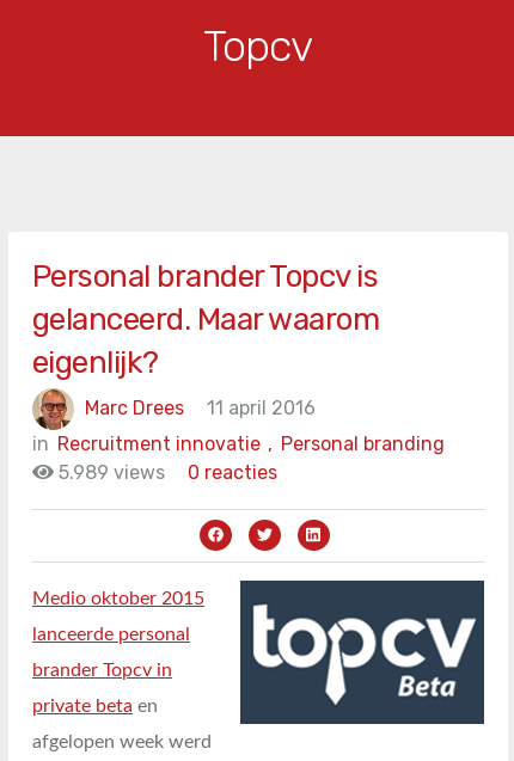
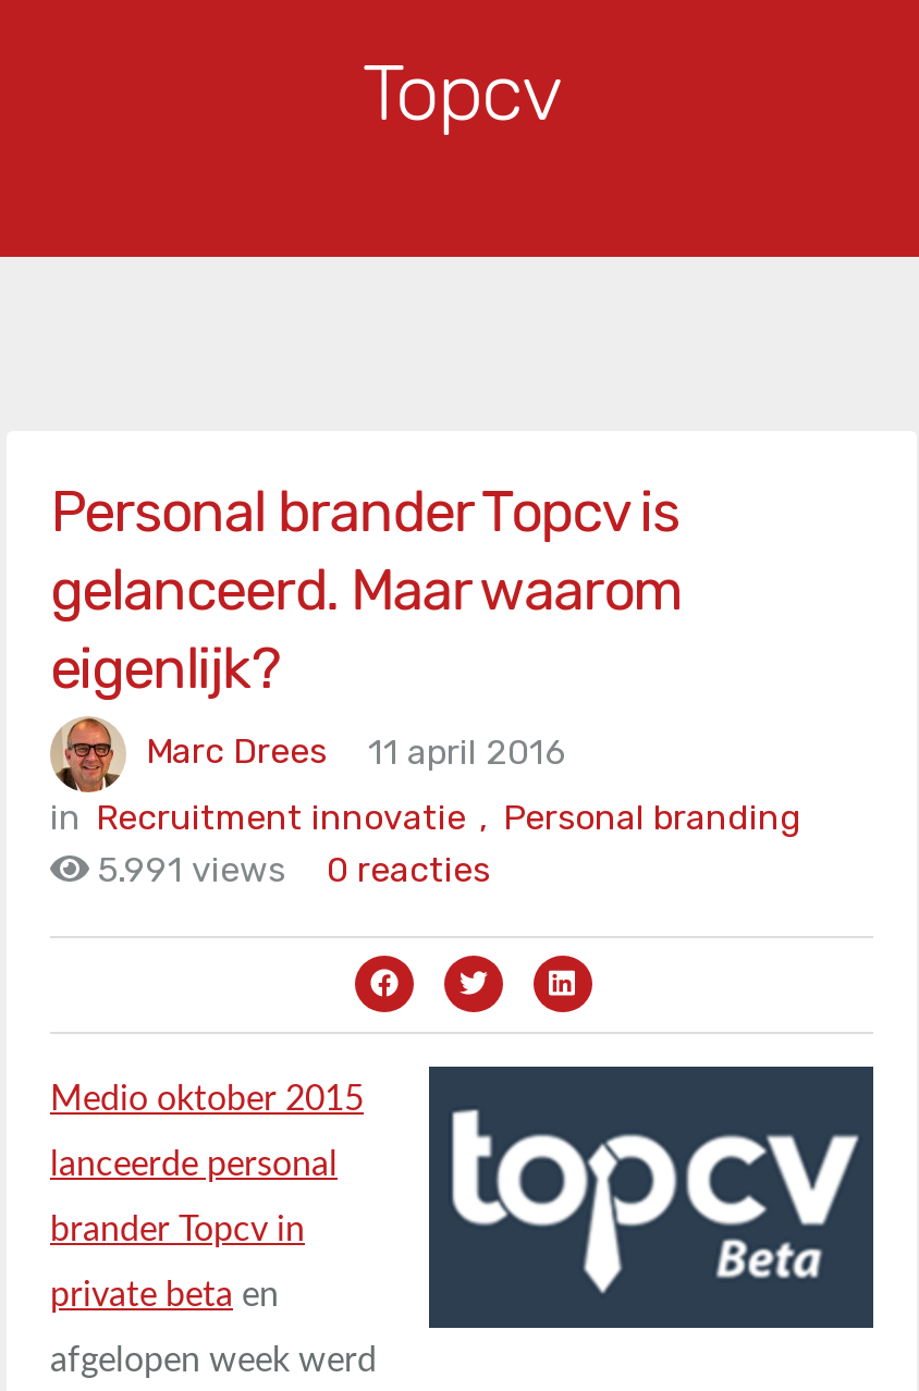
[54,461,277,484] 5.989 views 0 reacties -> [89,849,490,890] 5.991 views 0 reacties

